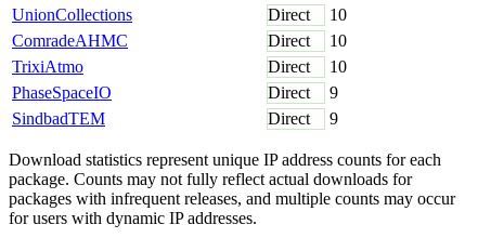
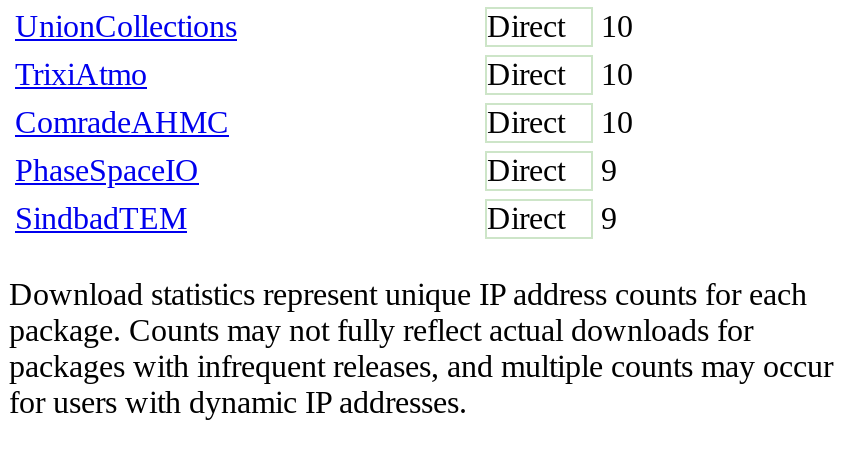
moved [12,31,128,50] -> [15,105,229,139]: ComradeAHMC
moved [12,57,83,76] -> [15,57,147,91]: TrixiAtmo

